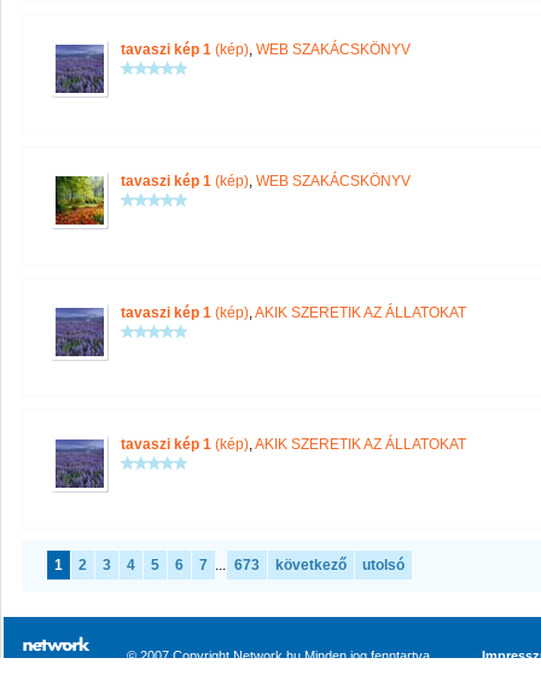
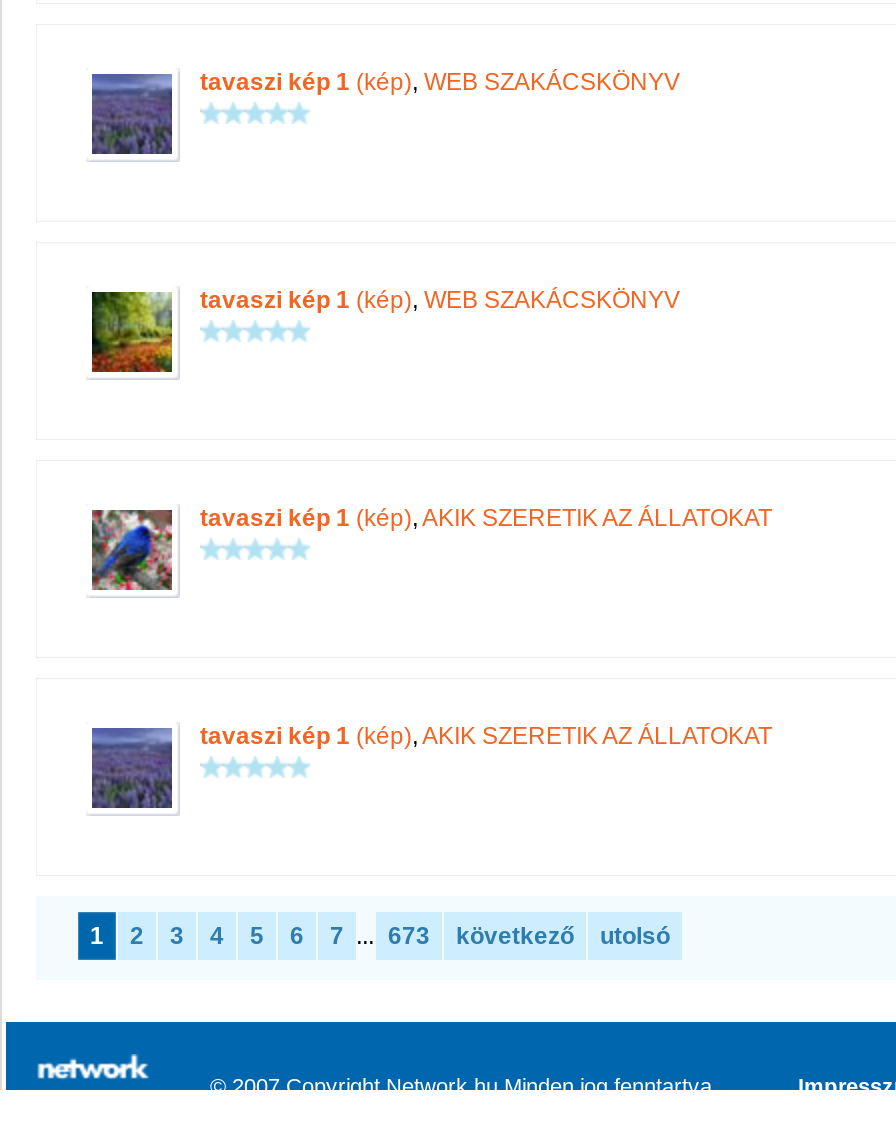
[56,307,104,357] [image] -> [92,508,174,592] [image]

